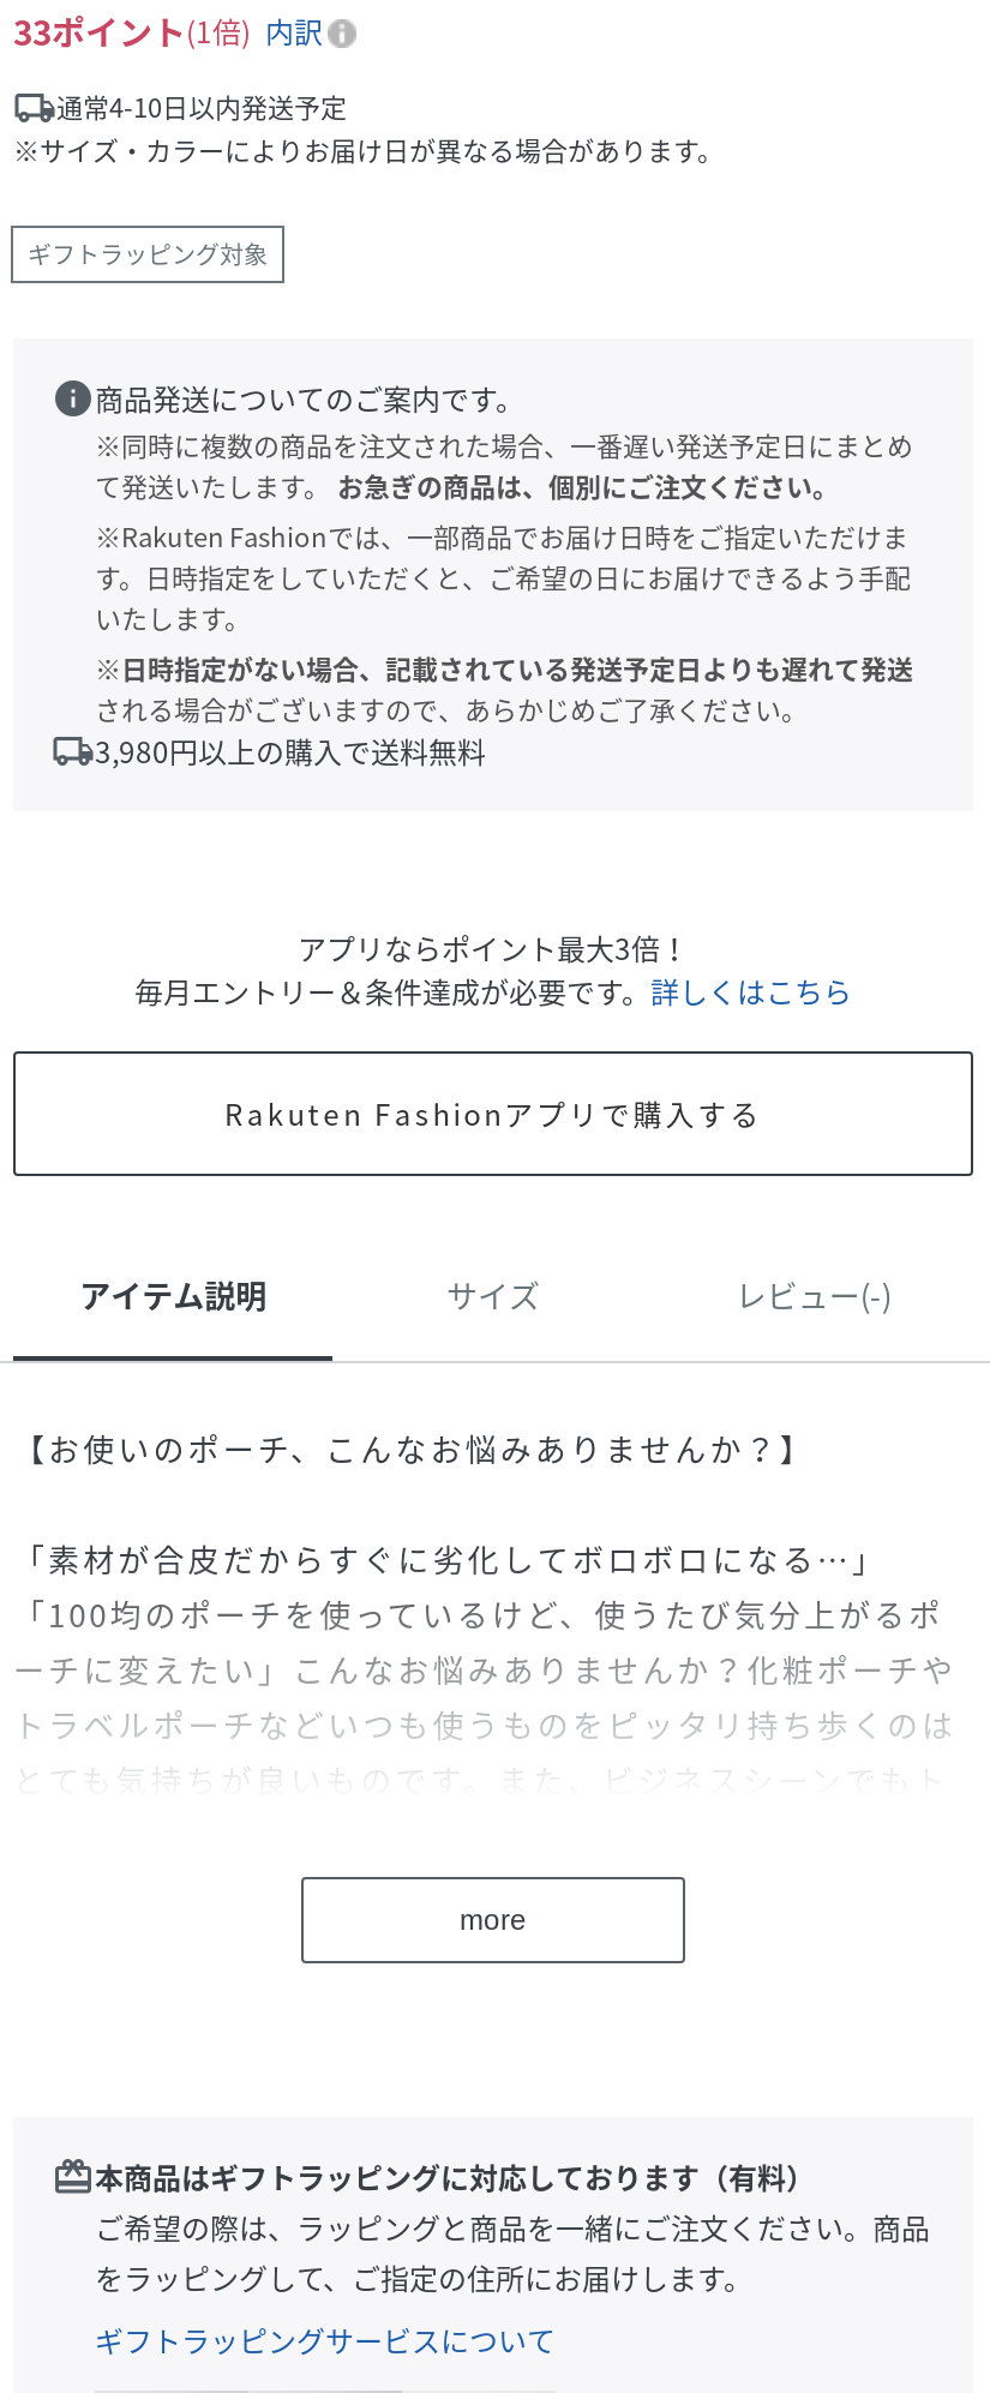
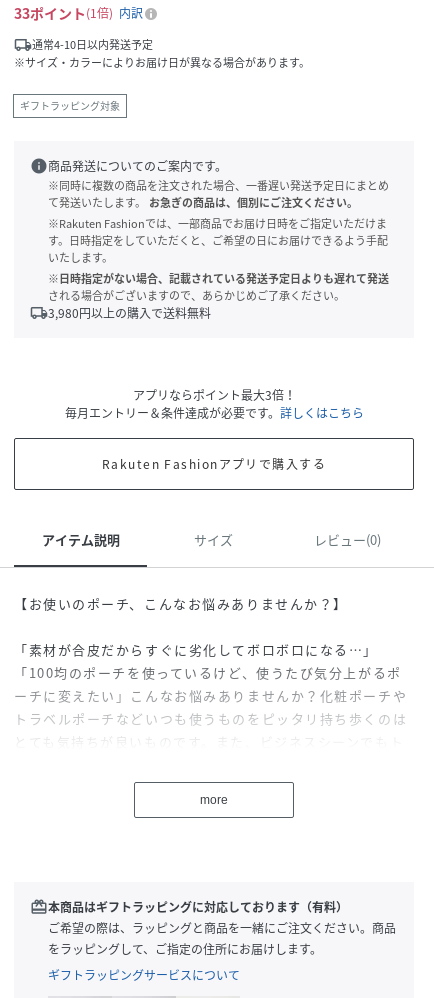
[735,1272,891,1317] レビュー(-) -> [314,530,381,549] レビュー(0)

